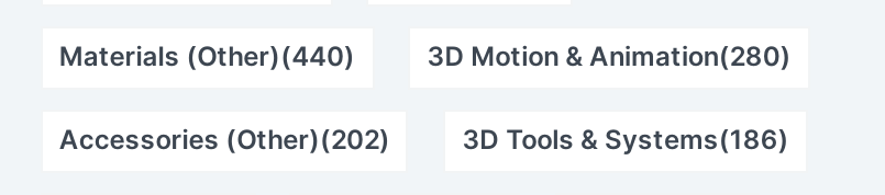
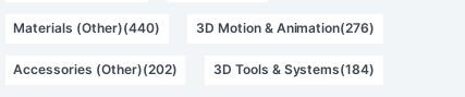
[427,40,791,73] 3D Motion & Animation(280) -> [196,20,375,36] 3D Motion & Animation(276)
[462,123,789,156] 3D Tools & Systems(186) -> [213,61,375,77] 3D Tools & Systems(184)

